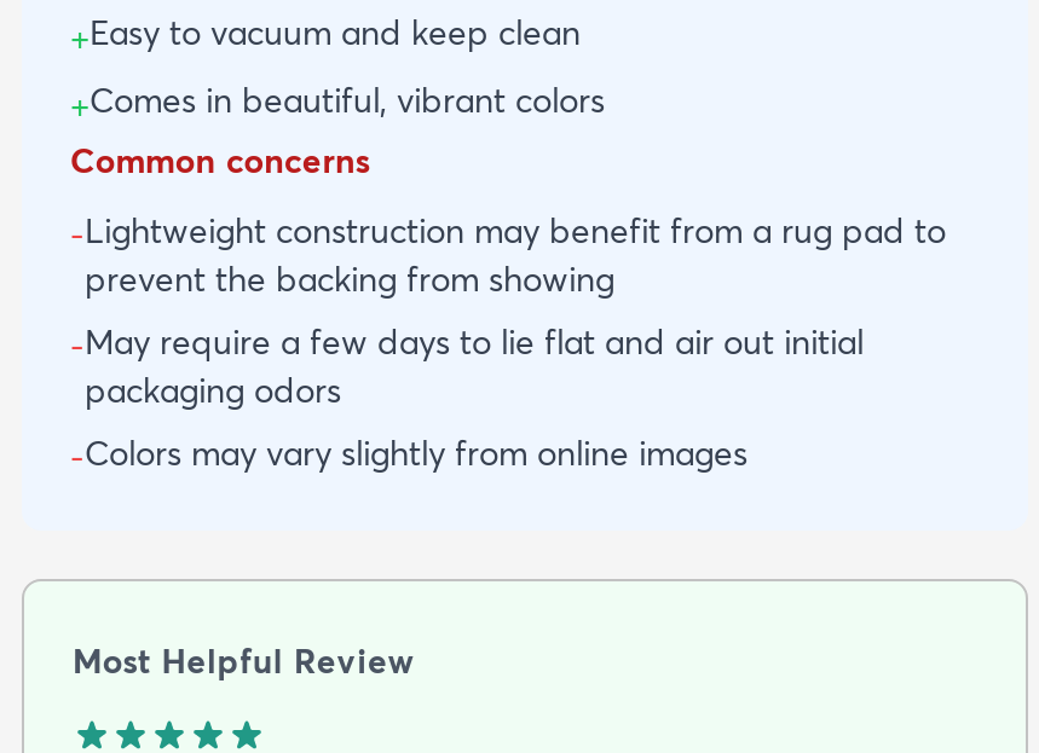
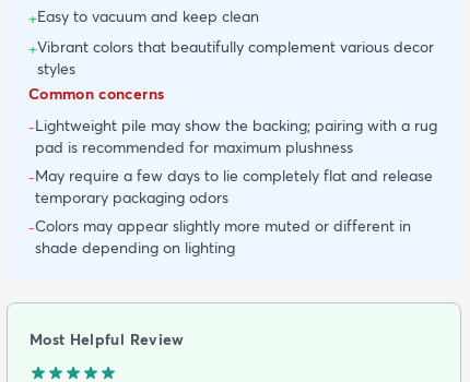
[70,78,605,126] +Comes in beautiful, vibrant colors -> [28,37,434,78] +Vibrant colors that beautifully complement various decor | styles
[70,208,946,479] -Lightweight construction may benefit from a rug pad to | prevent the backing from showing | -May require a few days to lie flat and air out initial | packaging odors | -Colors may vary slightly from online images -> [28,115,437,257] -Lightweight pile may show the backing; pairing with a rug | pad is recommended for maximum plushness | -May require a few days to lie completely flat and release | temporary packaging odors | -Colors may appear slightly more muted or different in | shade depending on lighting

